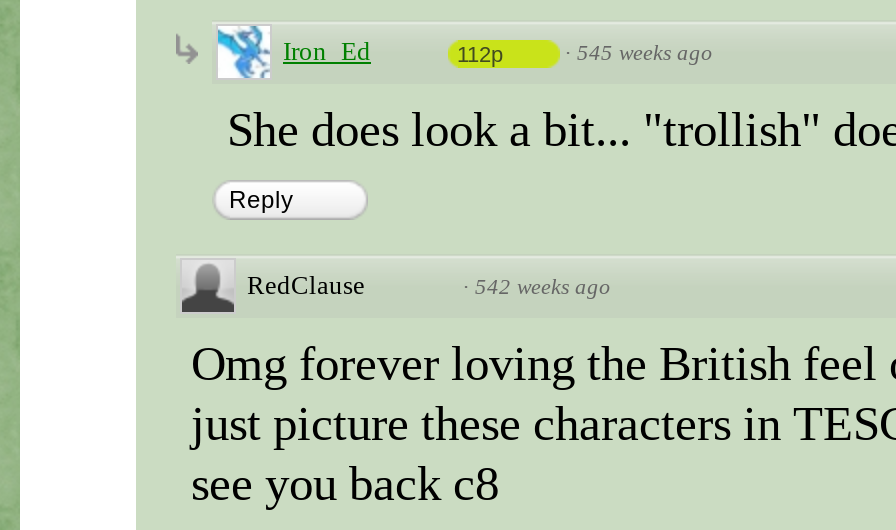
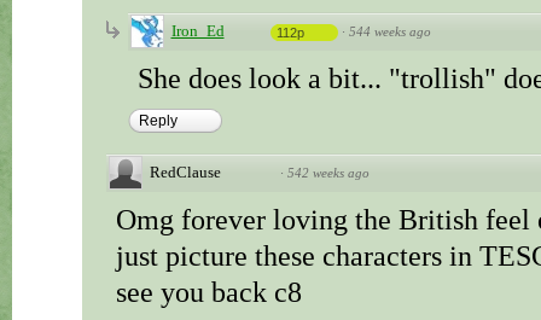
[565,40,713,64] · 545 weeks ago -> [341,24,431,39] · 544 weeks ago

